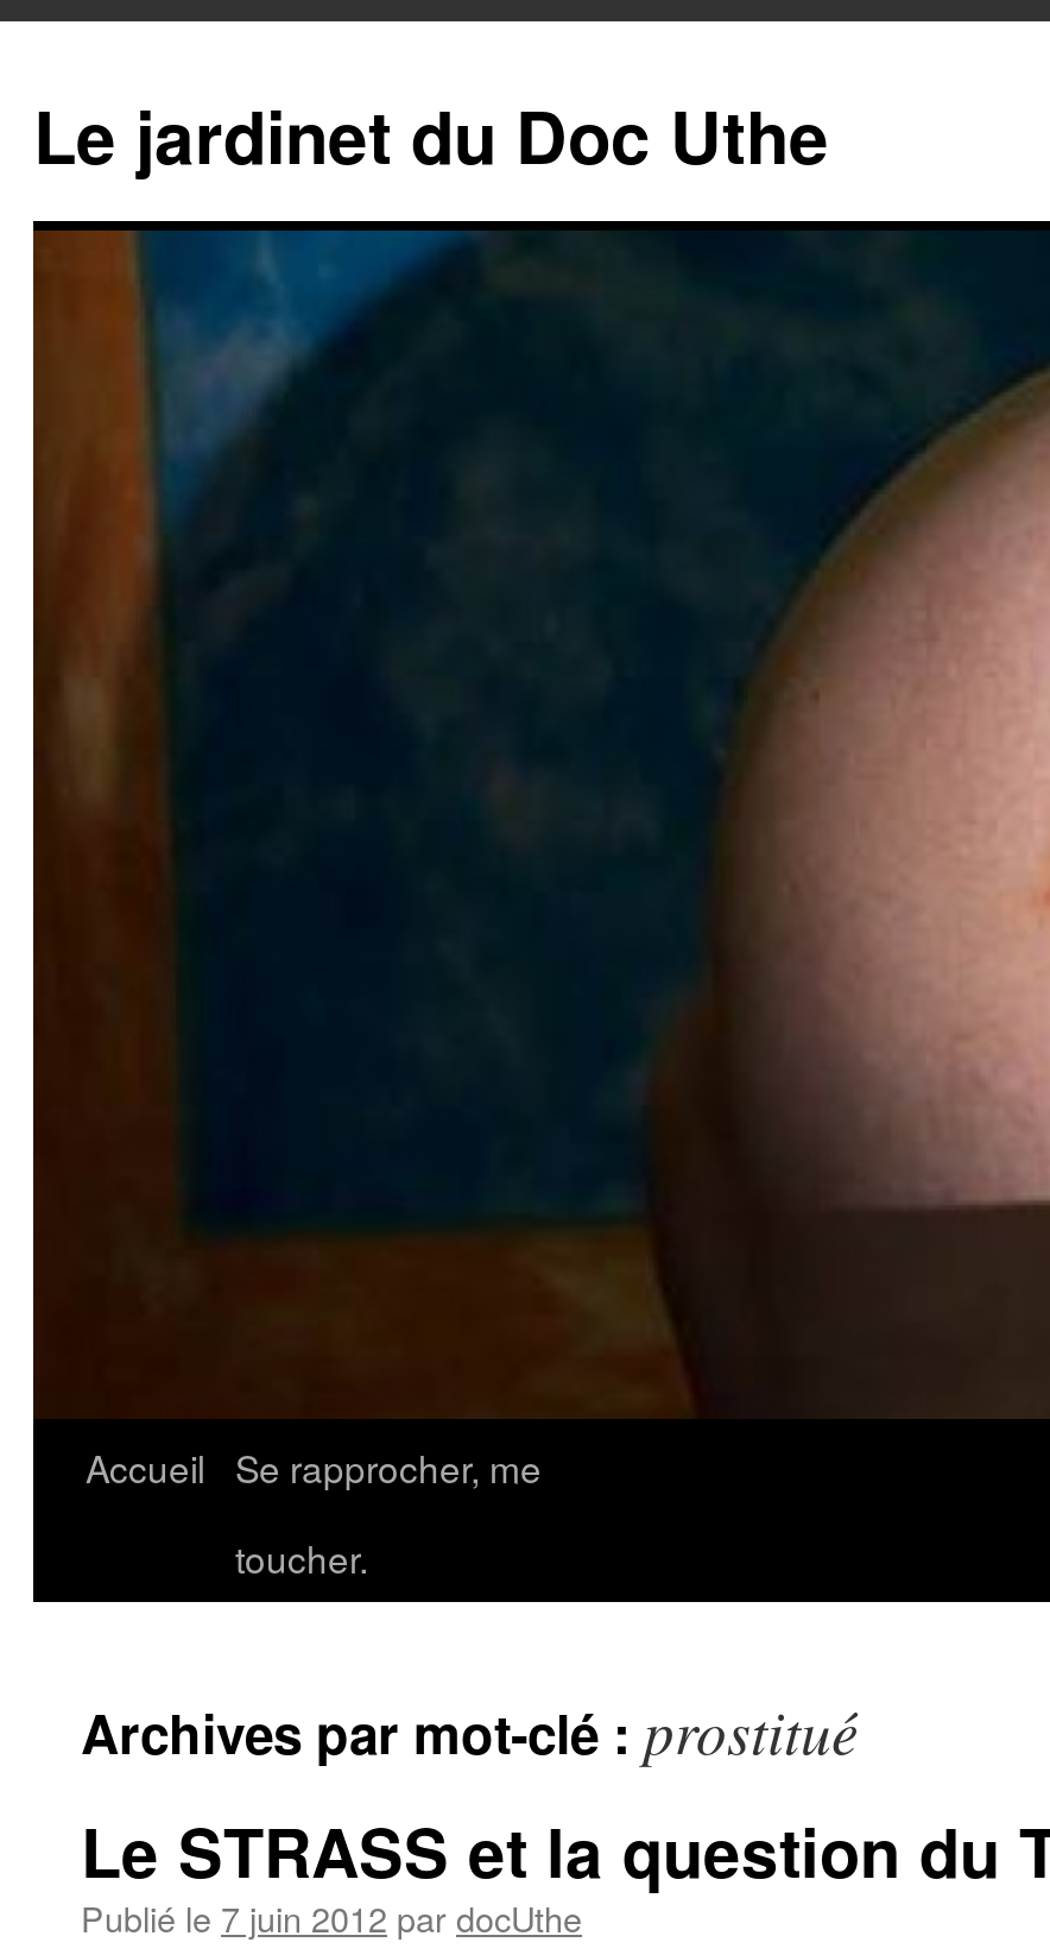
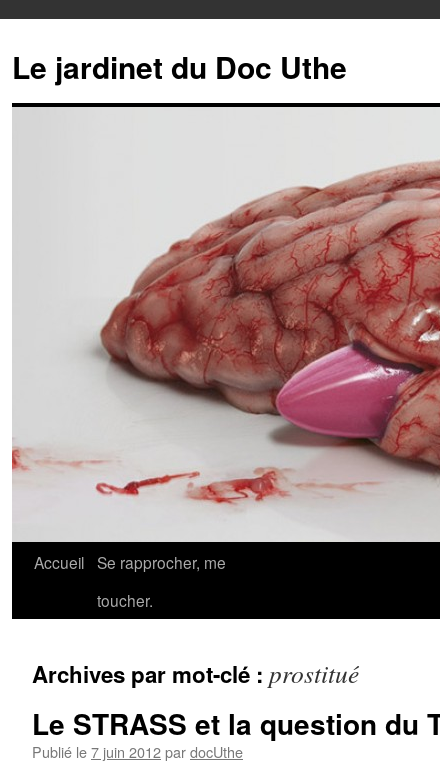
[31,231,1043,1419] [image] -> [11,106,437,543] [image]

